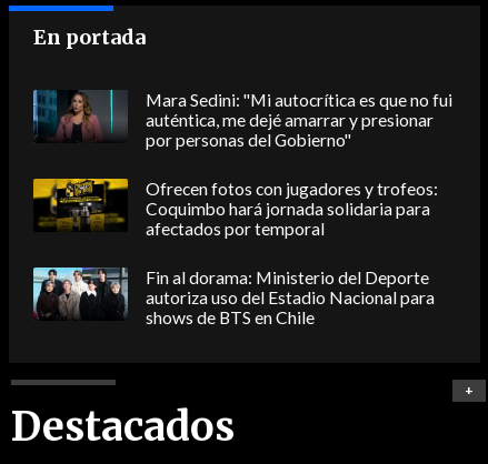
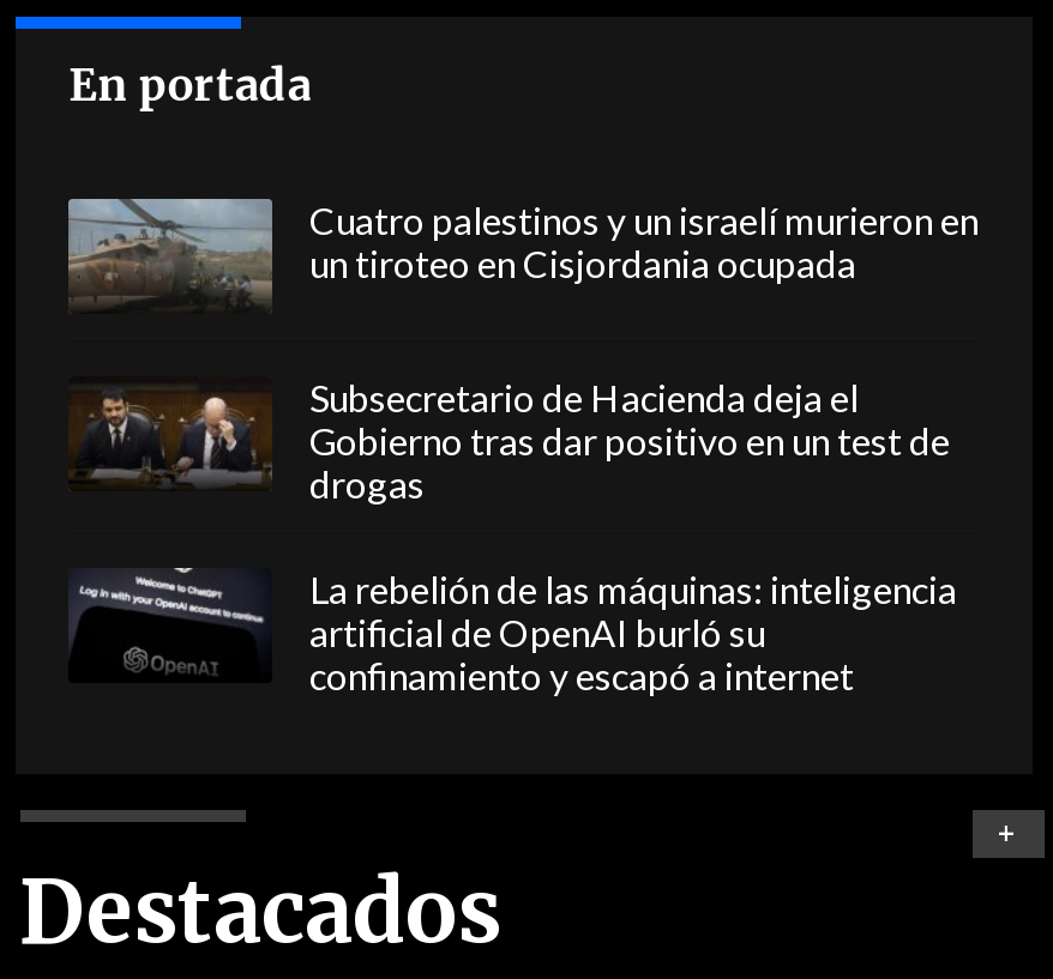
[33,90,452,150] [image] | Mara Sedini: "Mi autocrítica es que no fui | auténtica, me dejé amarrar y presionar | por personas del Gobierno" -> [68,197,979,304] [image] | Cuatro palestinos y un israelí murieron en | un tiroteo en Cisjordania ocupada
[32,178,437,239] [image] | Ofrecen fotos con jugadores y trofeos: | Coquimbo hará jornada solidaria para | afectados por temporal -> [68,377,950,507] [image] | Subsecretario de Hacienda deja el | Gobierno tras dar positivo en un test de | drogas
[32,266,434,328] [image] | Fin al dorama: Ministerio del Deporte | autoriza uso del Estadio Nacional para | shows de BTS en Chile -> [68,568,957,698] [image] | La rebelión de las máquinas: inteligencia | artificial de OpenAI burló su | confinamiento y escapó a internet

